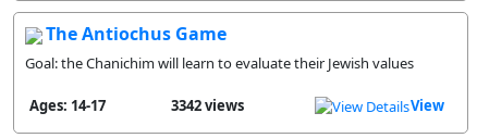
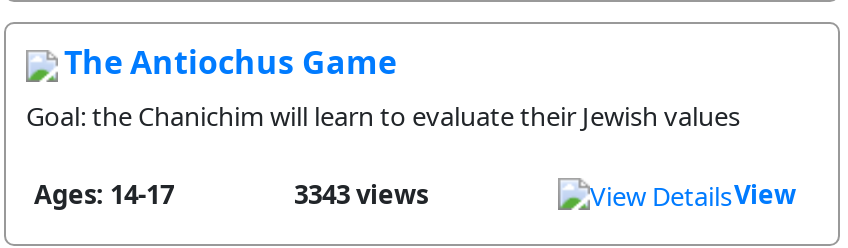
[171,96,244,115] 3342 views -> [294,176,428,212] 3343 views

